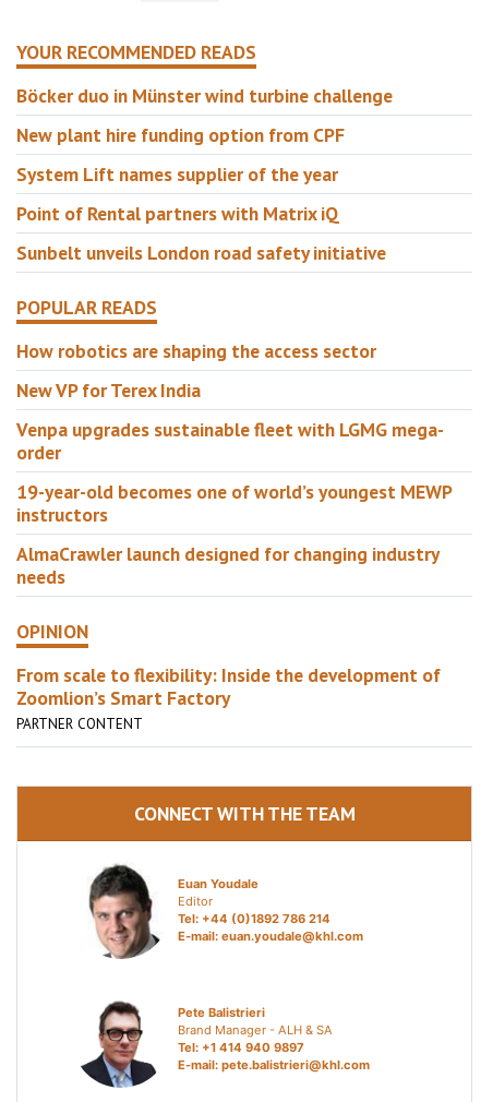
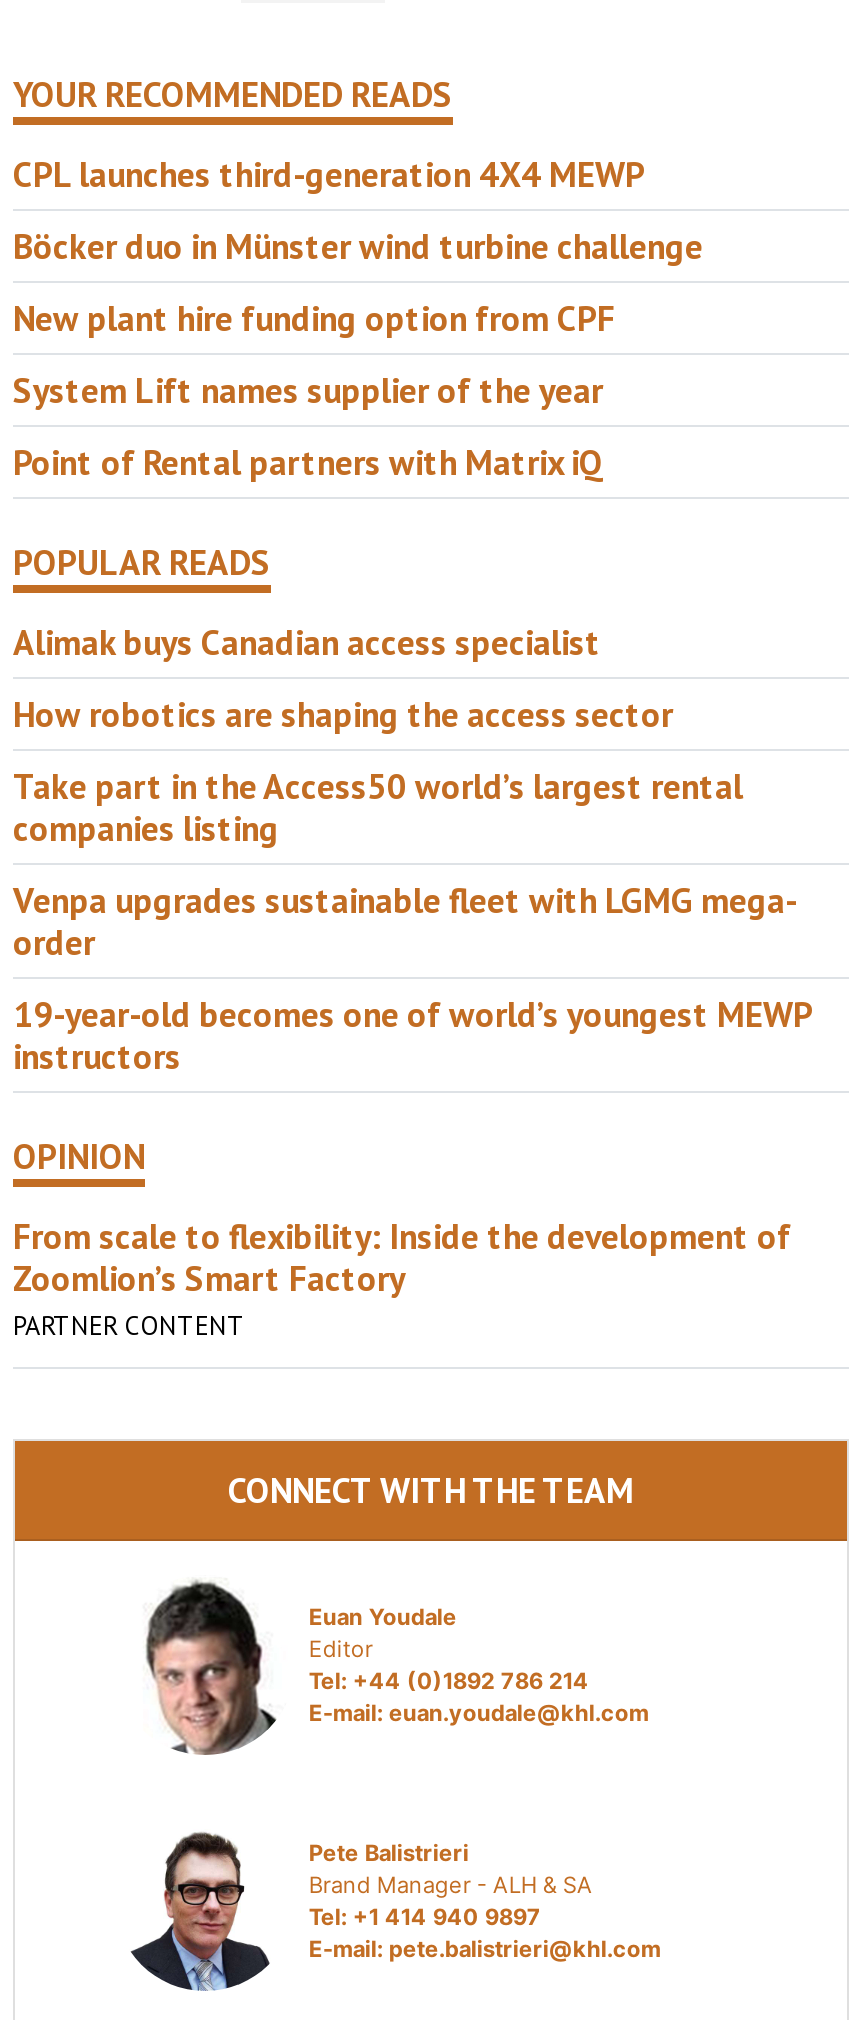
none -> [13,150,645,196] CPL launches third-generation 4X4 MEWP
moved [16,83,393,226] -> [13,222,703,484]: Böcker duo in Münster wind turbine challenge | New plant hire funding option from CPF | System Lift names supplier of the year | Point of Rental partners with Matrix iQ
[16,240,386,265] Sunbelt unveils London road safety initiative -> none
none -> [13,618,601,664] Alimak buys Canadian access specialist
moved [16,338,376,364] -> [13,690,673,736]: How robotics are shaping the access sector
[16,378,201,403] New VP for Terex India -> [13,762,743,850] Take part in the Access50 world’s largest rental | companies listing
moved [16,417,452,527] -> [13,876,811,1078]: Venpa upgrades sustainable fleet with LGMG mega- | order | 19-year-old becomes one of world’s youngest MEWP | instructors
[16,541,438,589] AlmaCrawler launch designed for changing industry | needs -> none

